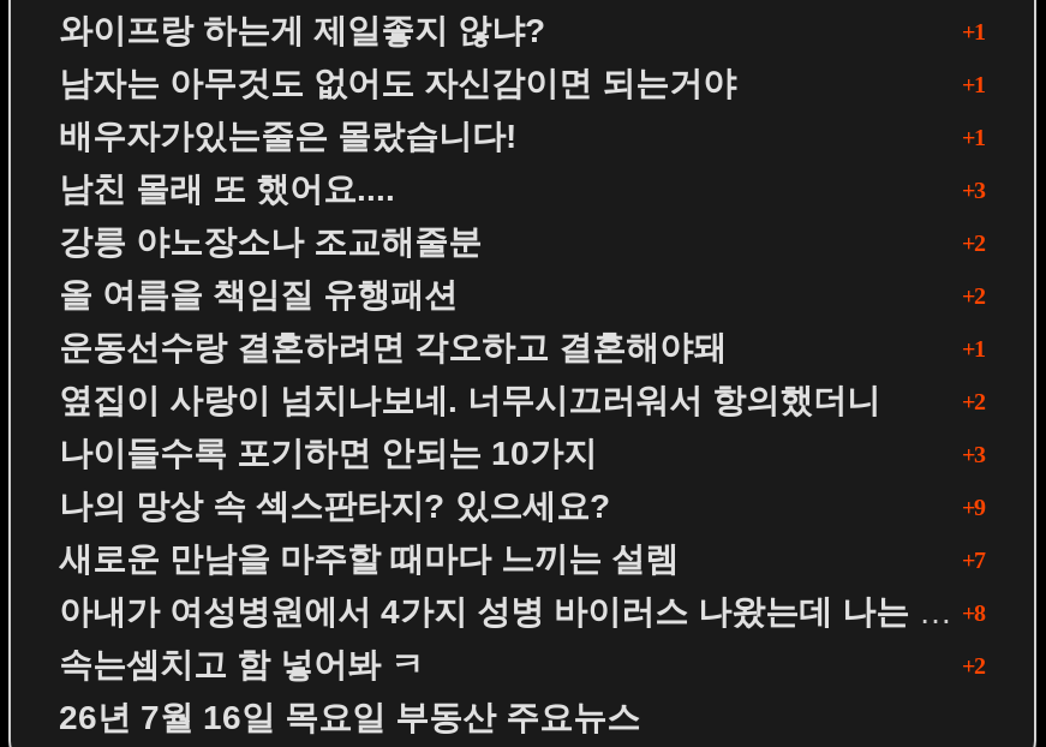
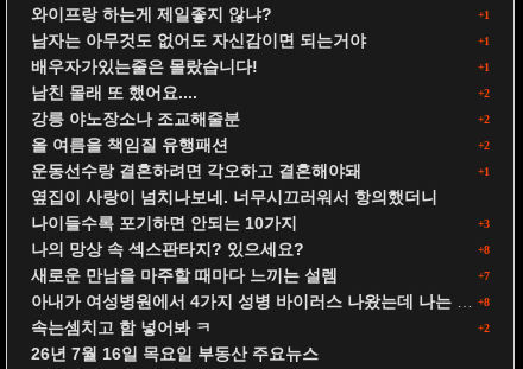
[962,176,984,202] +3 -> [478,87,489,100] +2
[962,387,984,414] +2 -> none
[962,493,984,520] +9 -> [478,244,489,257] +8

